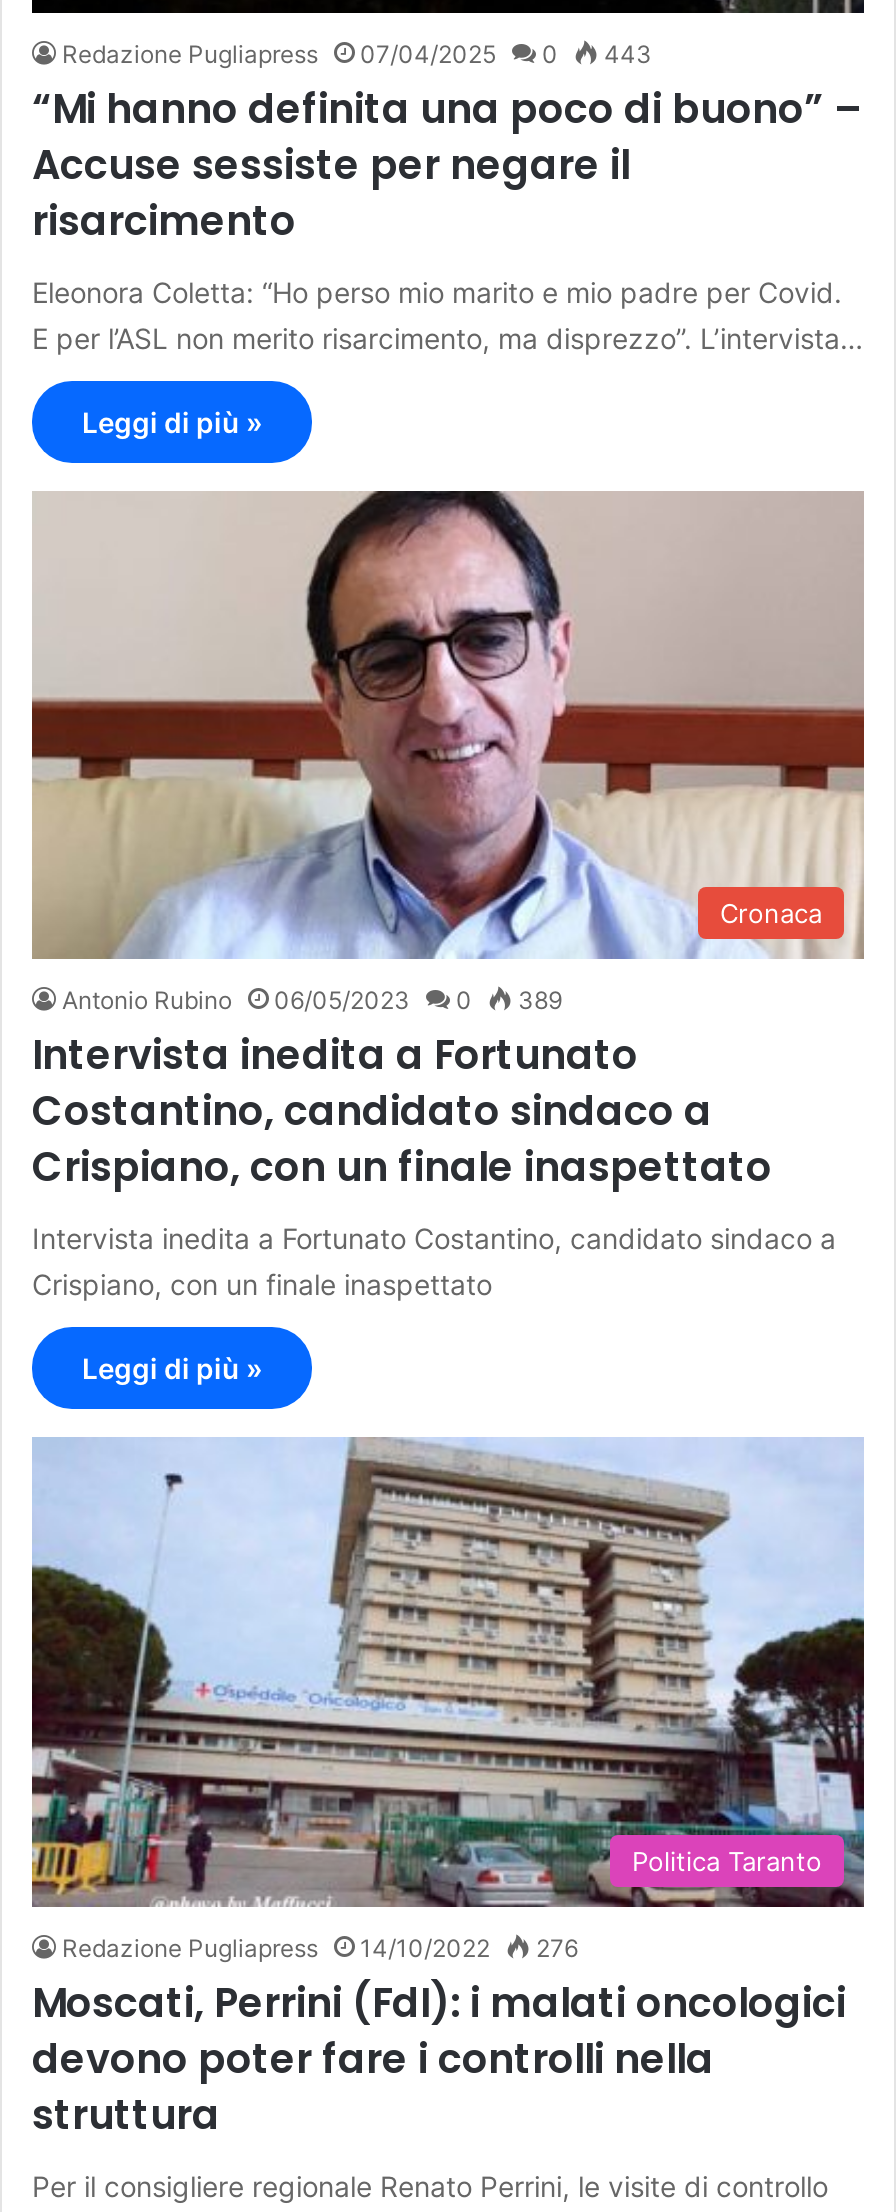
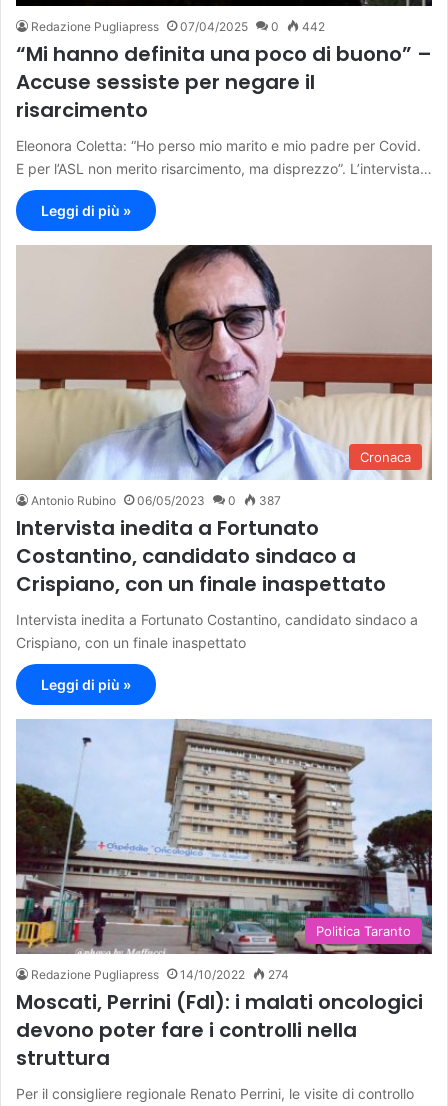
[62,39,652,69] Redazione Pugliapress 07/04/2025 0 443 -> [31,19,325,34] Redazione Pugliapress 07/04/2025 0 442
[62,986,562,1016] Antonio Rubino 06/05/2023 0 389 -> [31,493,281,508] Antonio Rubino 06/05/2023 0 387
[62,1933,578,1963] Redazione Pugliapress 14/10/2022 276 -> [31,967,289,982] Redazione Pugliapress 14/10/2022 274

